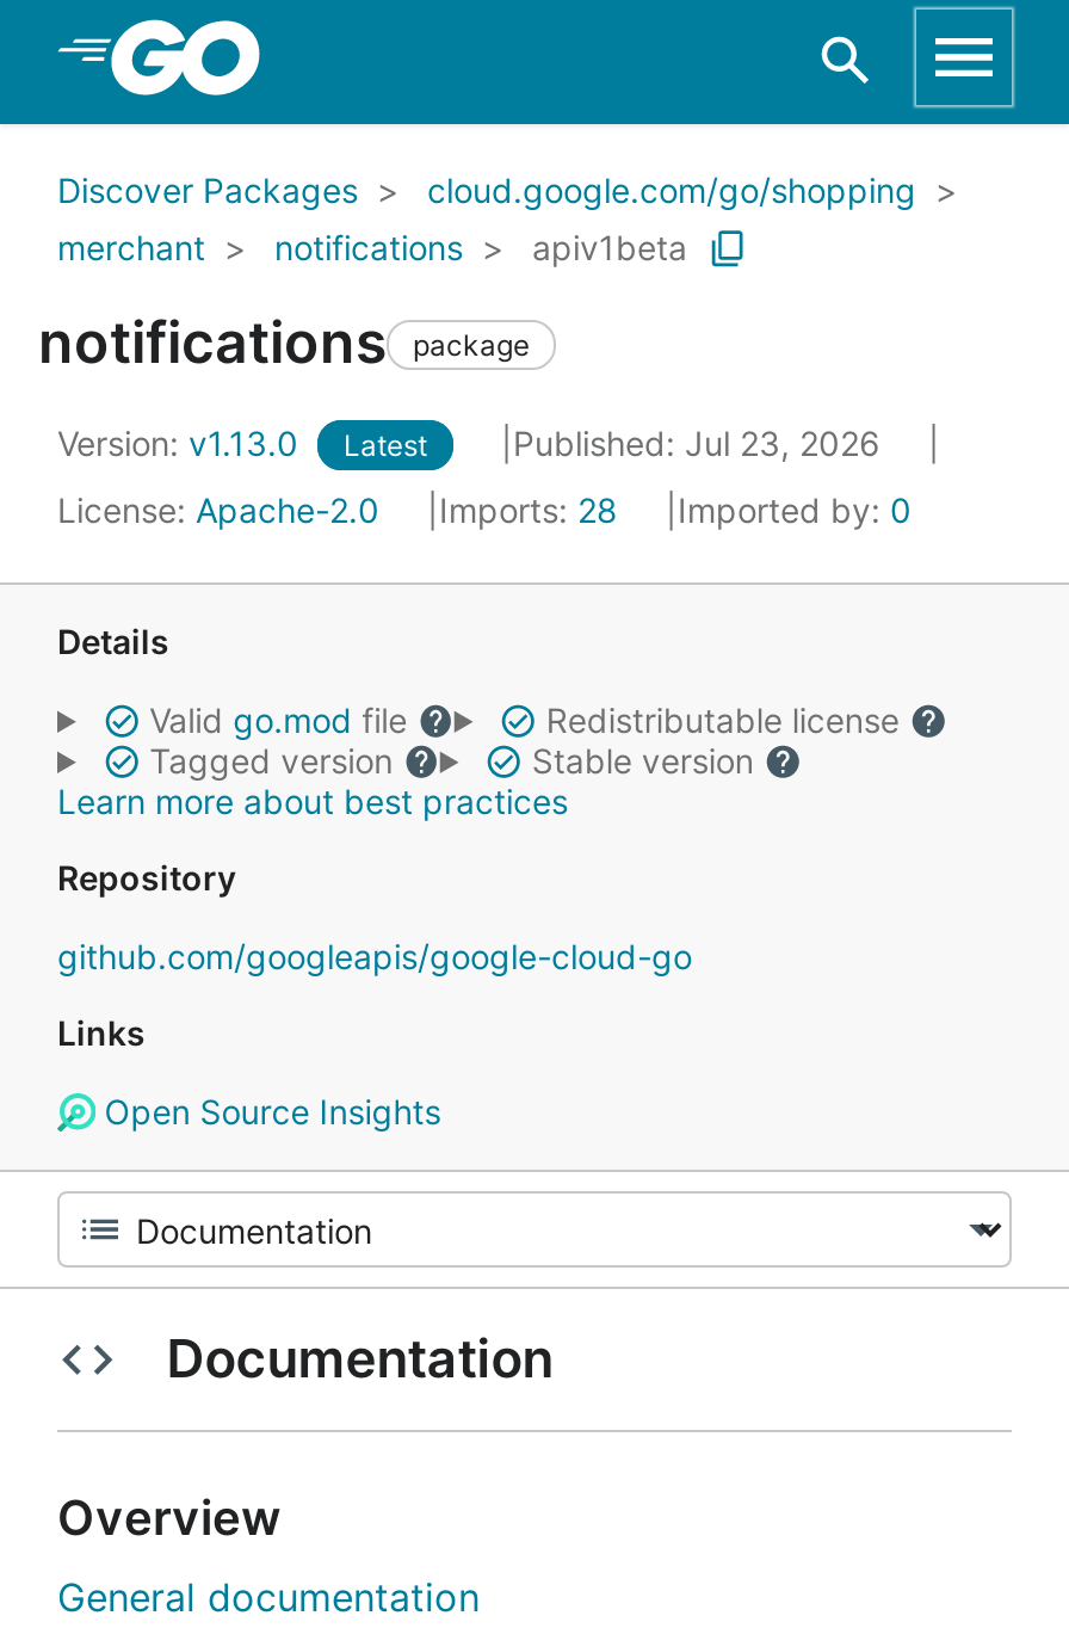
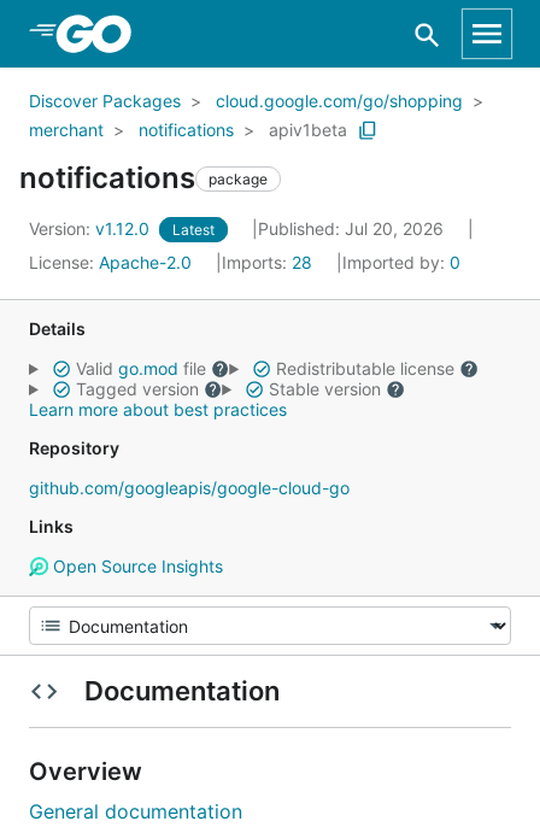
[57,423,427,463] Version: v1.13.0 Latest -> [29,218,215,239] Version: v1.12.0 Latest
[513,423,890,463] Published: Jul 23, 2026 -> [258,218,448,239] Published: Jul 20, 2026

